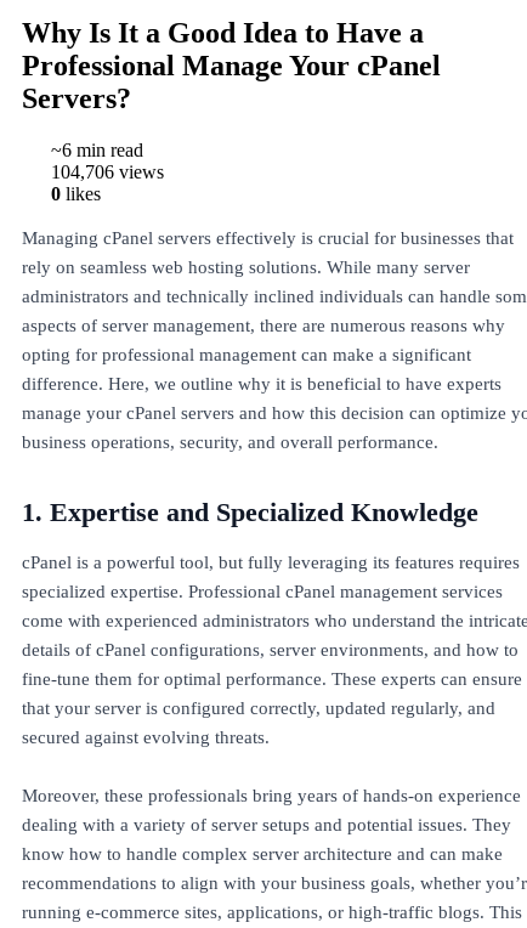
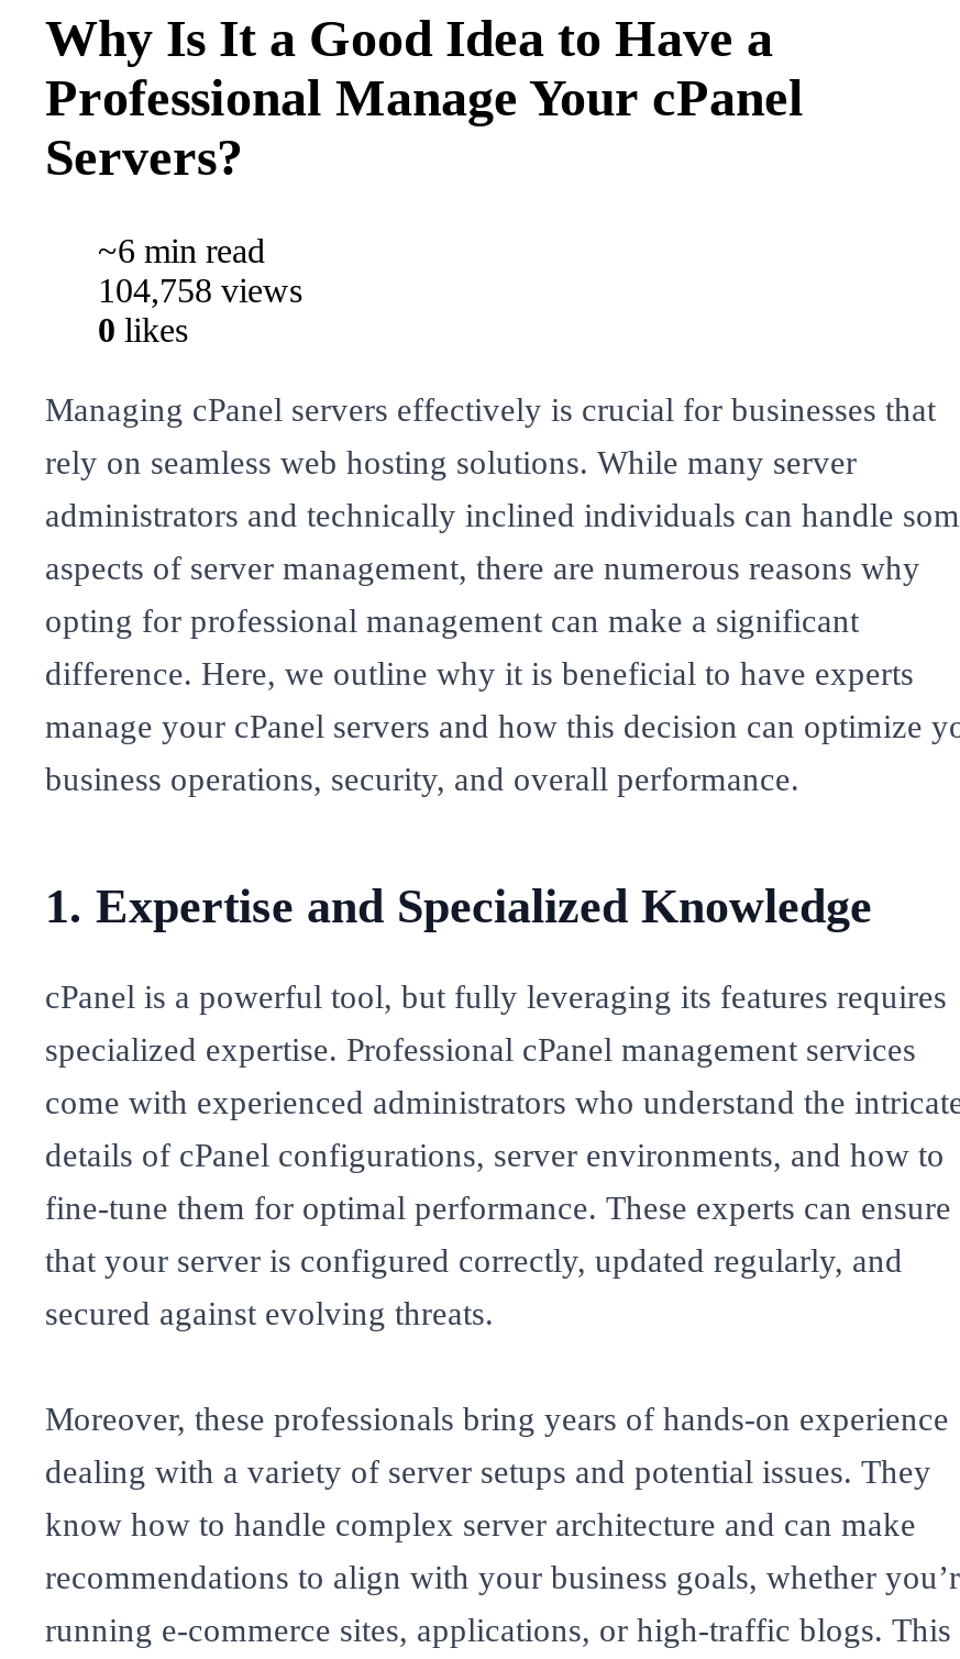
[51,161,164,182] 104,706 views -> [98,271,302,308] 104,758 views

